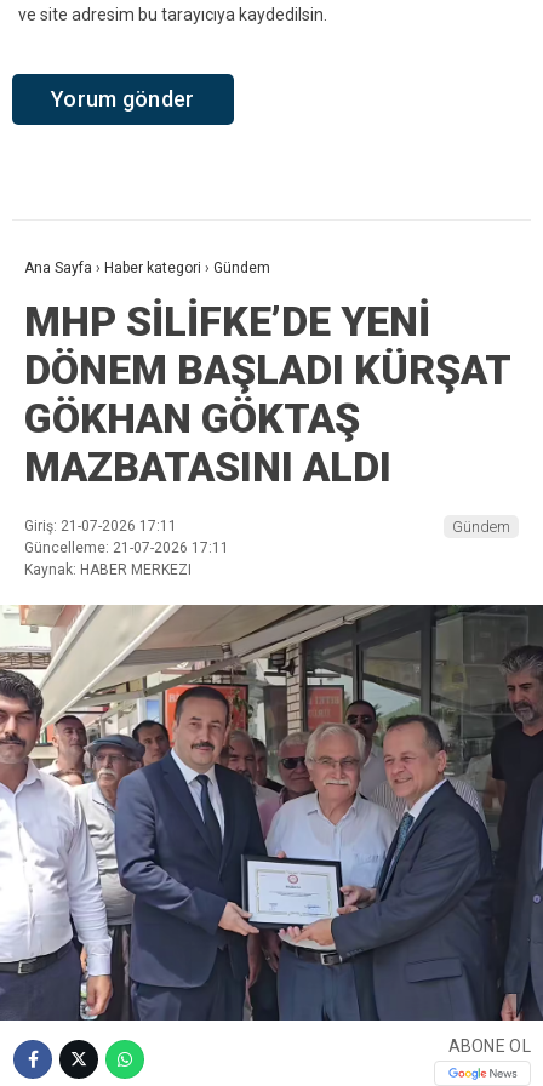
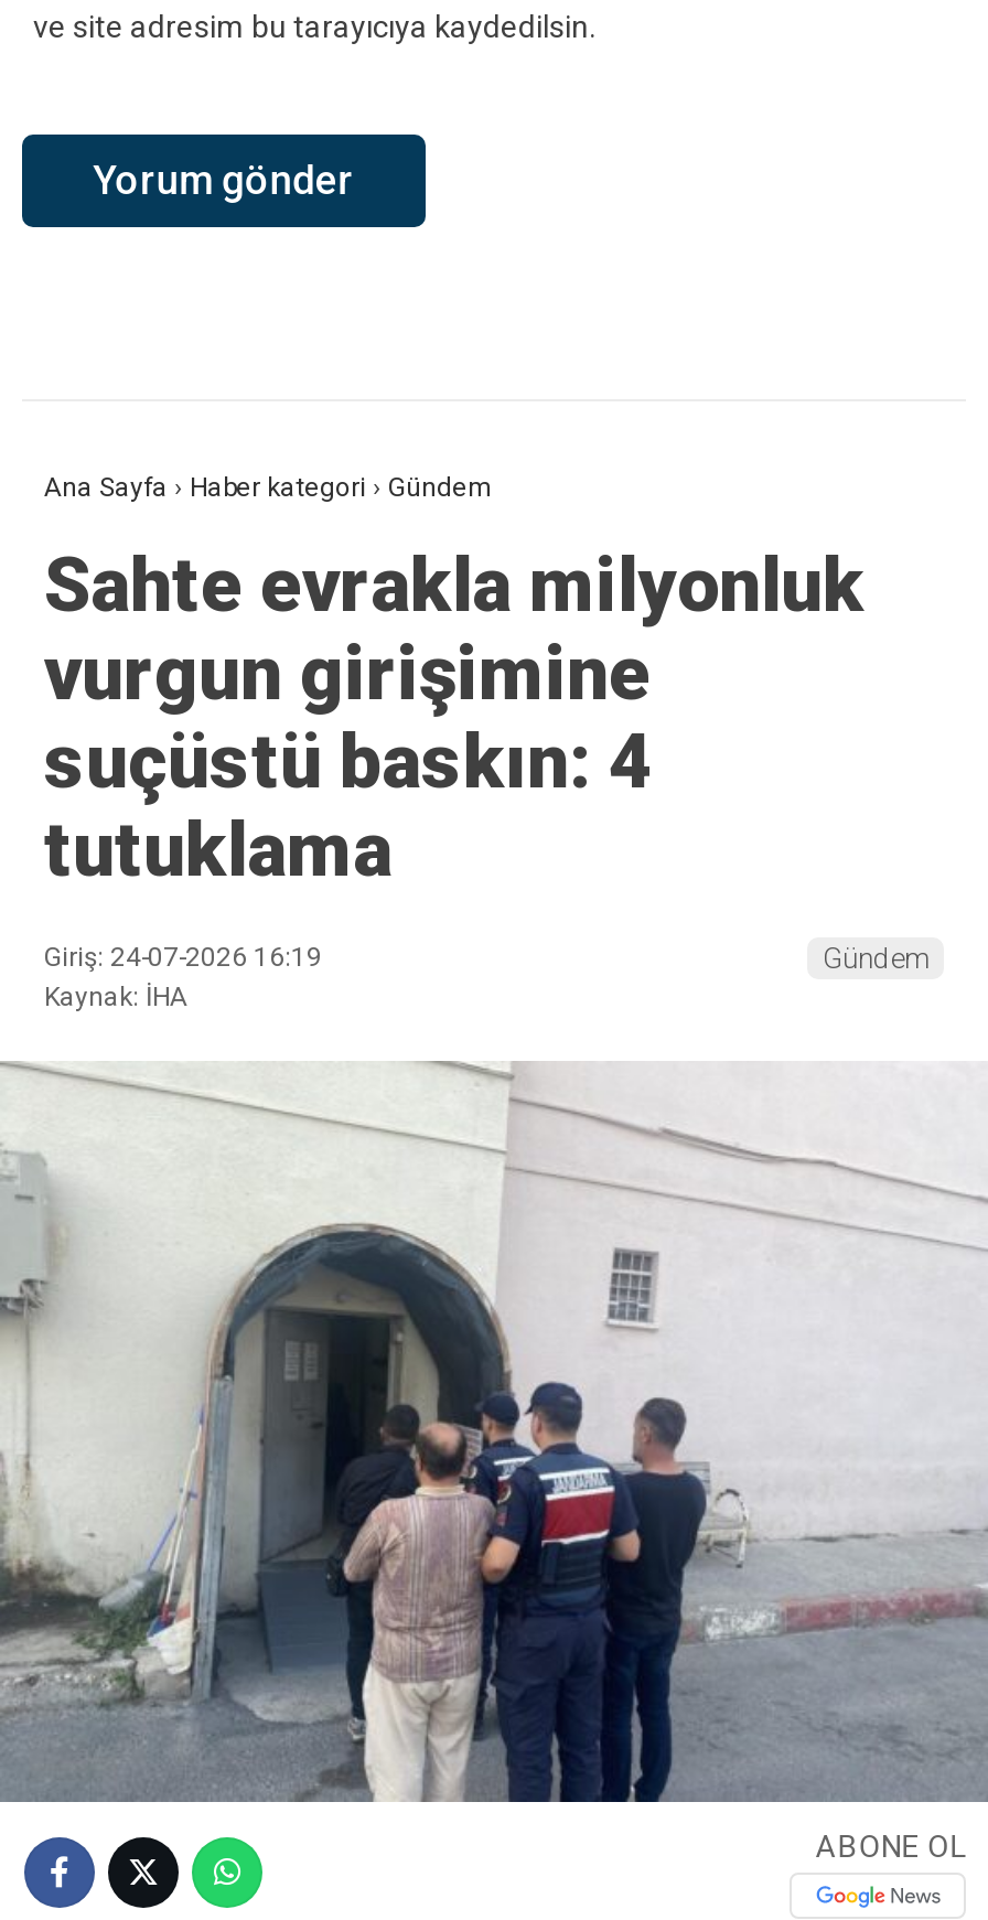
[24,297,510,491] MHP SİLİFKE’DE YENİ | DÖNEM BAŞLADI KÜRŞAT | GÖKHAN GÖKTAŞ | MAZBATASINI ALDI -> [44,540,864,893] Sahte evrakla milyonluk | vurgun girişimine | suçüstü baskın: 4 | tutuklama
[24,518,229,578] Giriş: 21-07-2026 17:11 | Güncelleme: 21-07-2026 17:11 | Kaynak: HABER MERKEZI -> [44,942,322,1012] Giriş: 24-07-2026 16:19 | Kaynak: İHA
[4,604,539,1022] [image] -> [7,1059,981,1802] [image]

